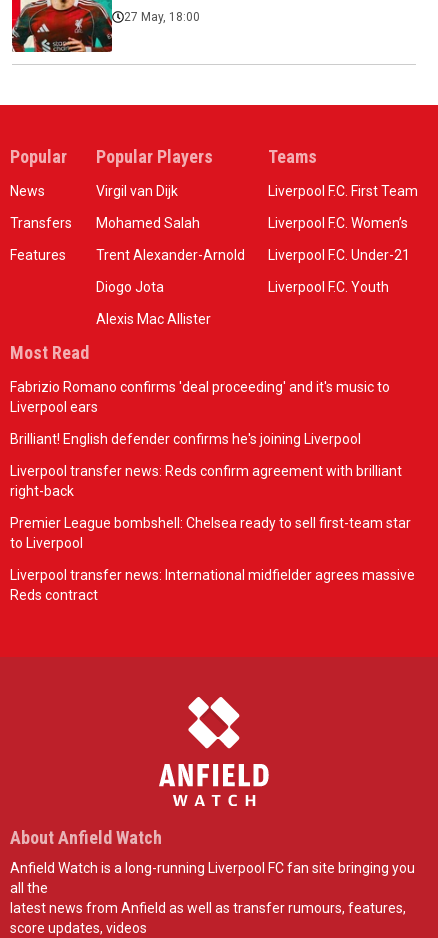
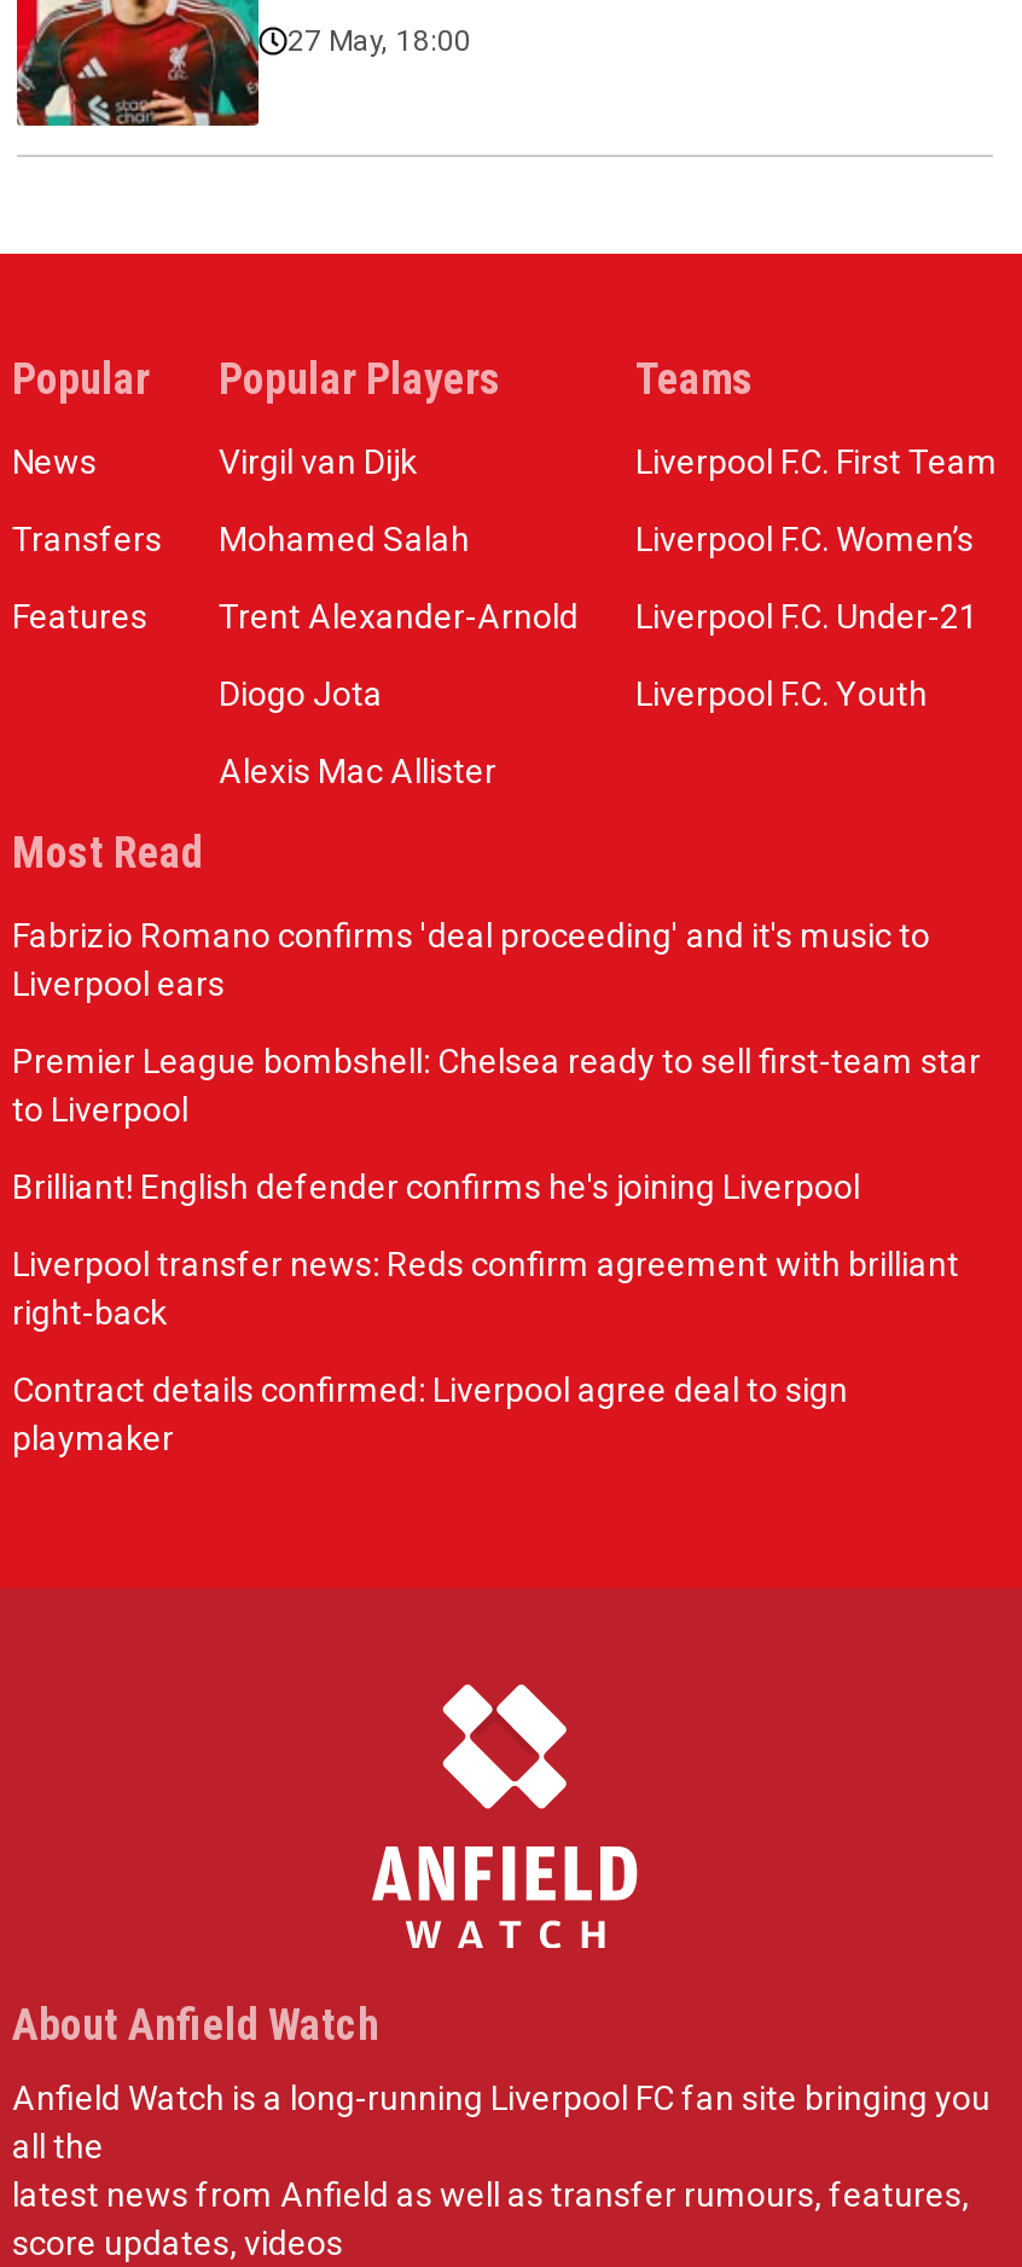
moved [10,431,402,499] -> [12,1168,959,1332]: Brilliant! English defender confirms he's joining Liverpool | Liverpool transfer news: Reds confirm agreement with brilliant | right-back
moved [10,515,411,551] -> [12,1042,981,1129]: Premier League bombshell: Chelsea ready to sell first-team star | to Liverpool
[10,567,415,603] Liverpool transfer news: International midfielder agrees massive | Reds contract -> [12,1371,848,1458] Contract details confirmed: Liverpool agree deal to sign | playmaker

